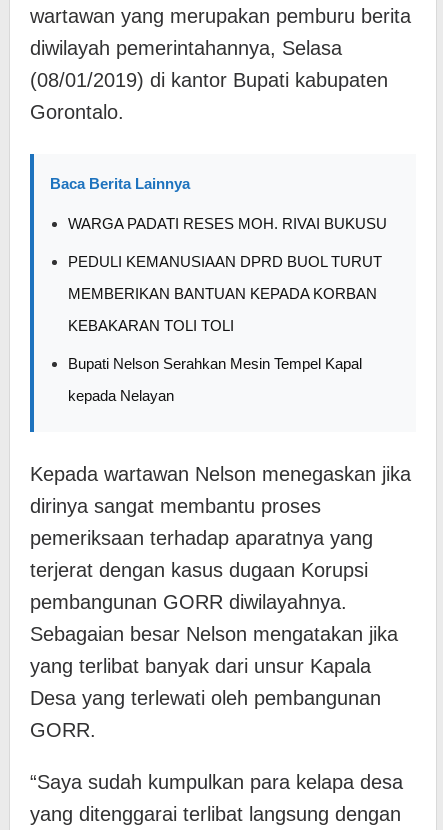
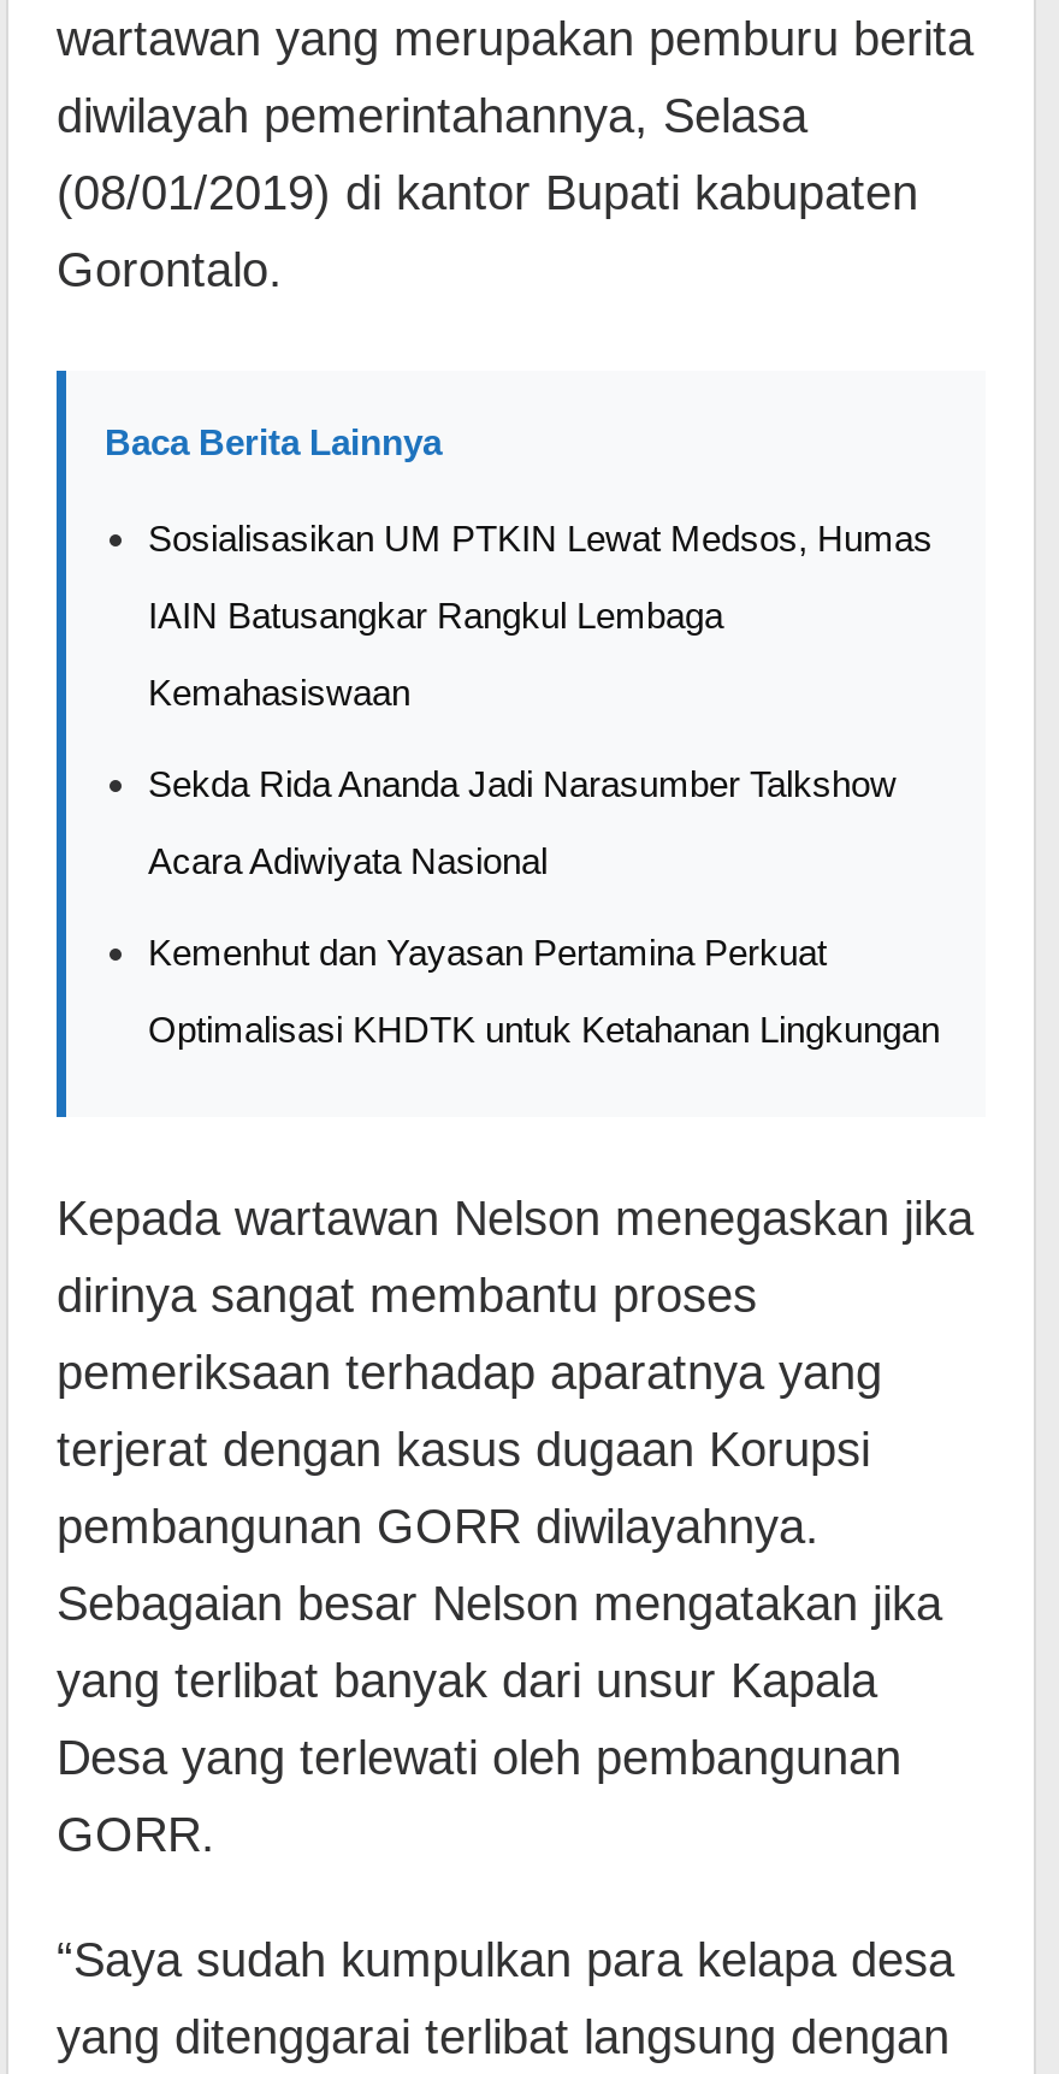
[68,215,387,404] WARGA PADATI RESES MOH. RIVAI BUKUSU | PEDULI KEMANUSIAAN DPRD BUOL TURUT | MEMBERIKAN BANTUAN KEPADA KORBAN | KEBAKARAN TOLI TOLI | Bupati Nelson Serahkan Mesin Tempel Kapal | kepada Nelayan -> [148,518,940,1050] Sosialisasikan UM PTKIN Lewat Medsos, Humas | IAIN Batusangkar Rangkul Lembaga | Kemahasiswaan | Sekda Rida Ananda Jadi Narasumber Talkshow | Acara Adiwiyata Nasional | Kemenhut dan Yayasan Pertamina Perkuat | Optimalisasi KHDTK untuk Ketahanan Lingkungan

